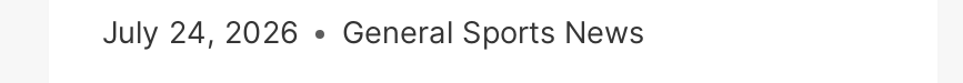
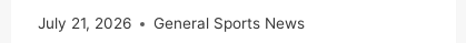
[102,15,644,51] July 24, 2026 General Sports News -> [38,15,305,33] July 21, 2026 General Sports News

